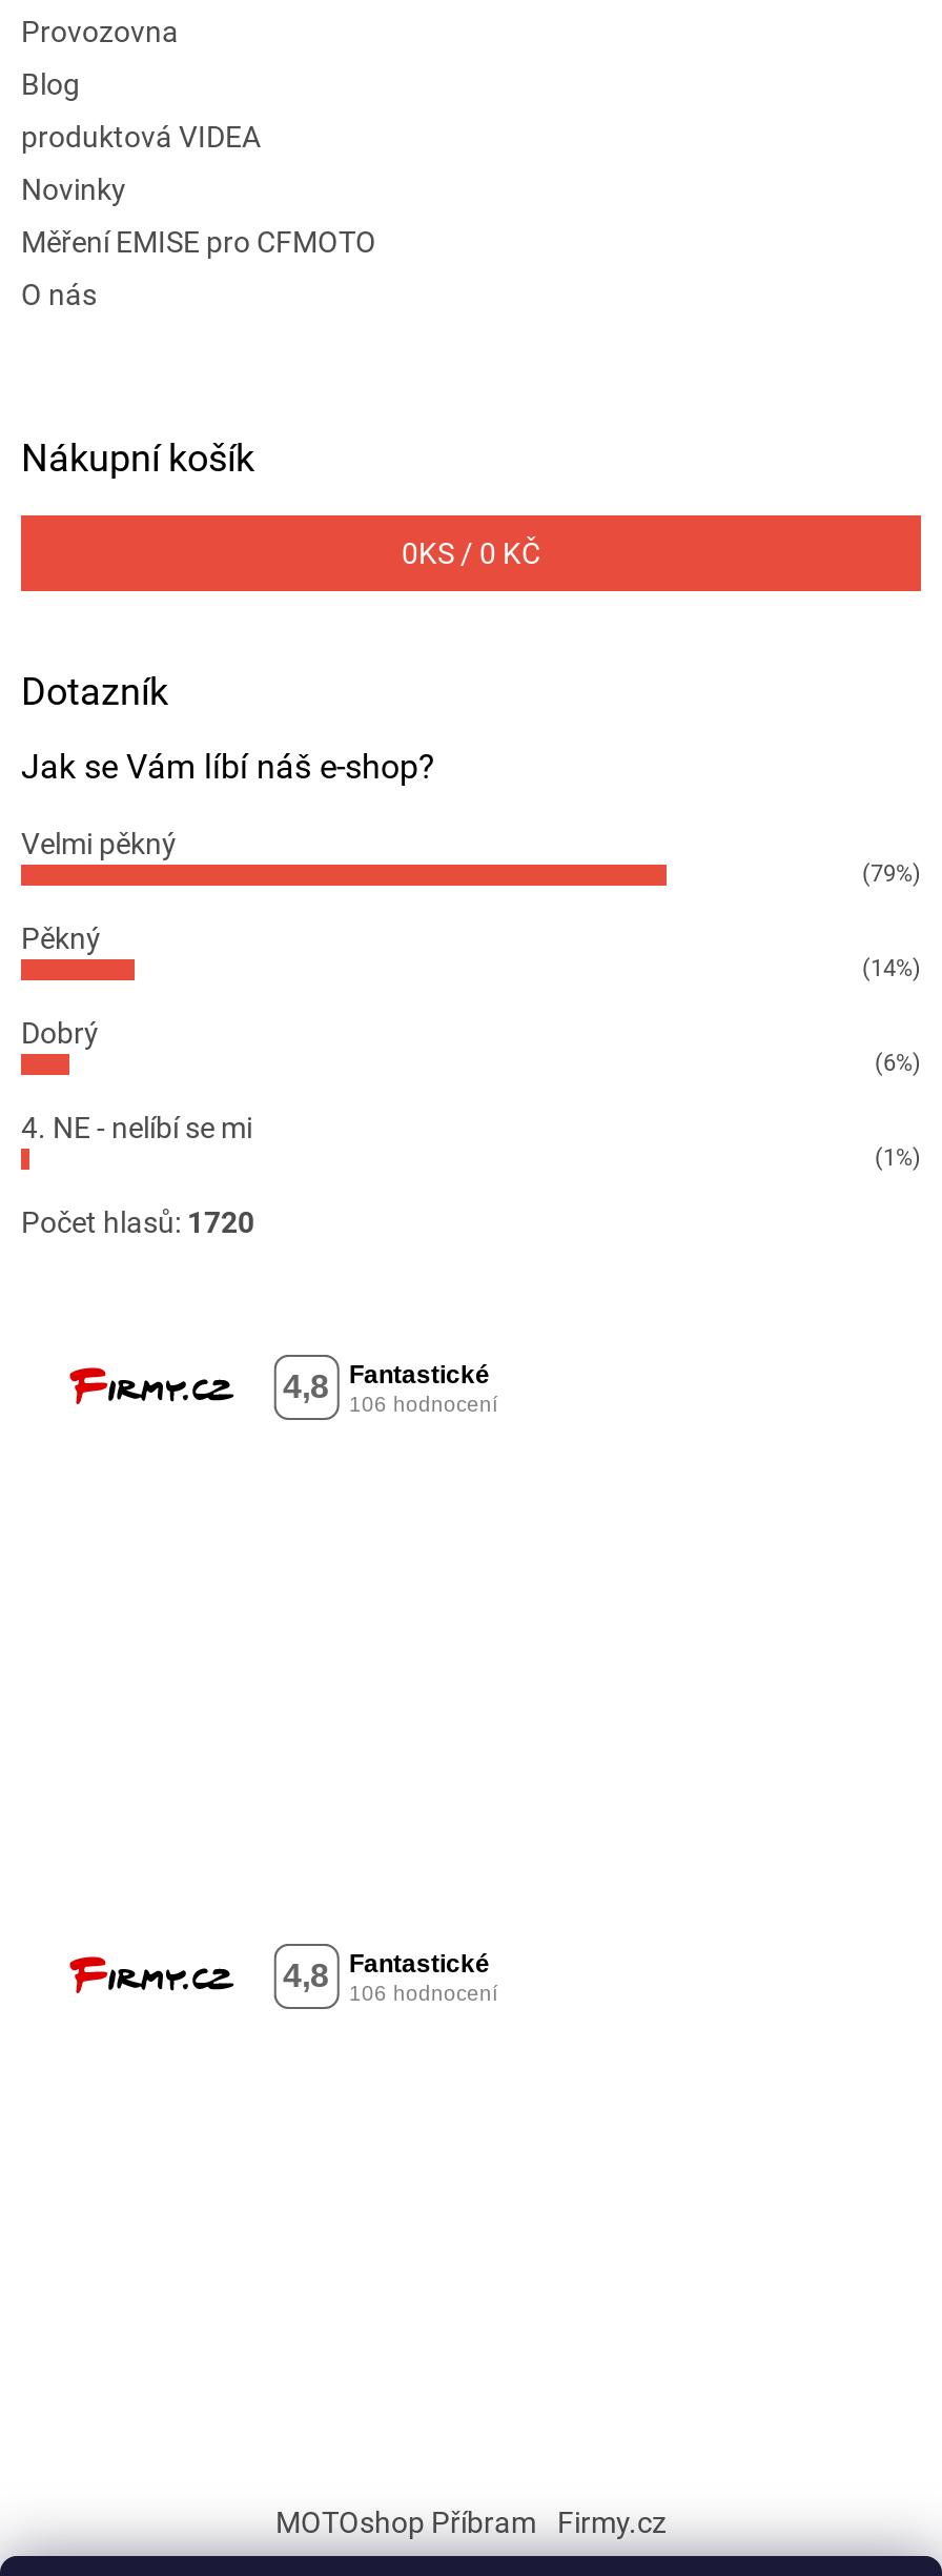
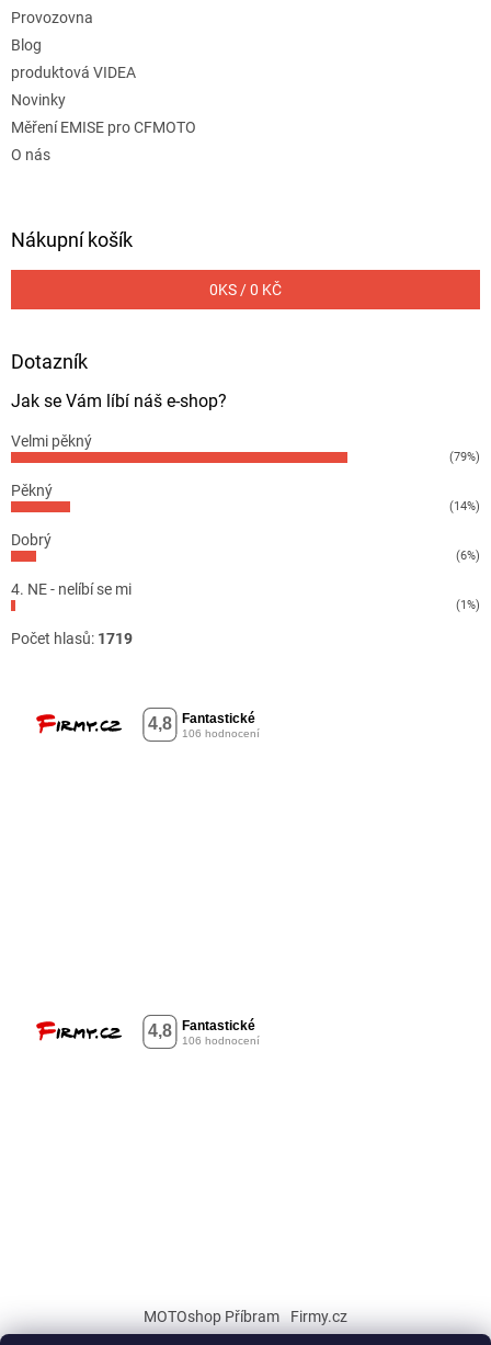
[21,1204,254,1238] Počet hlasů: 1720 -> [11,629,133,647] Počet hlasů: 1719

